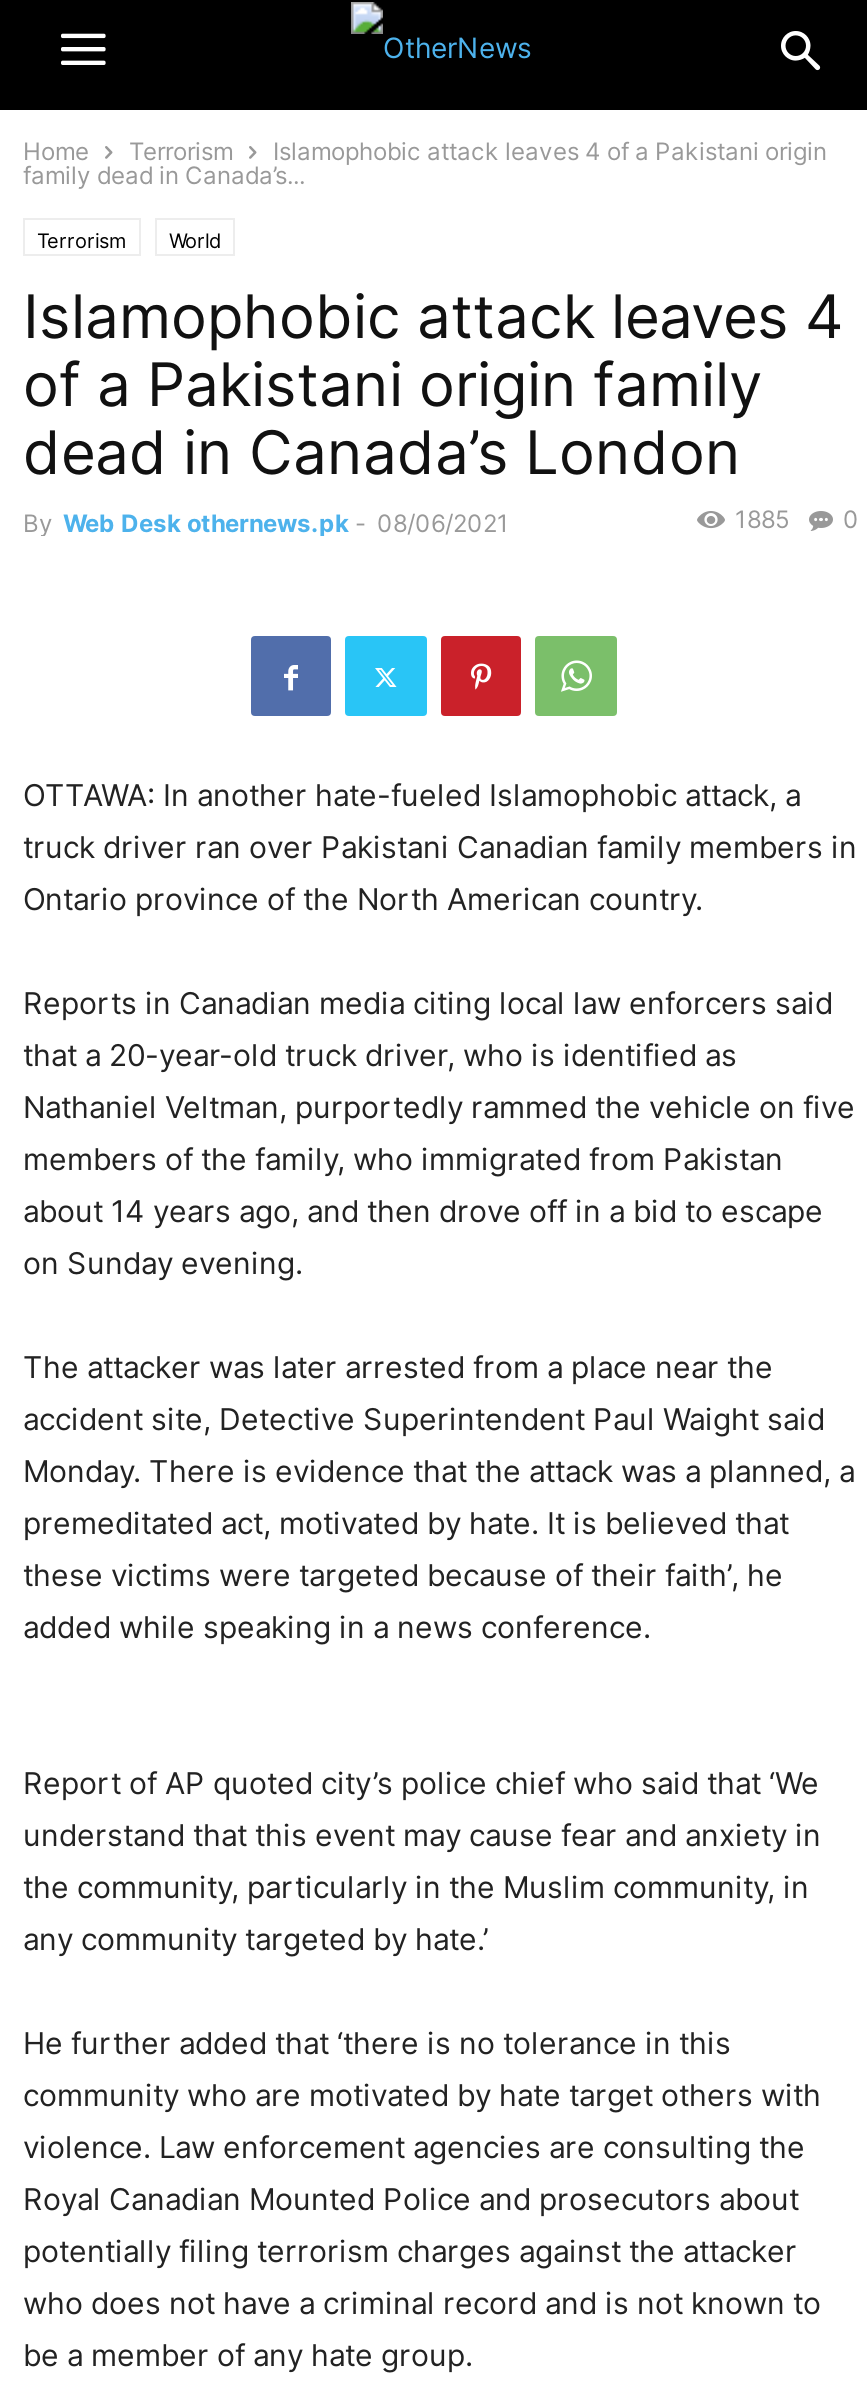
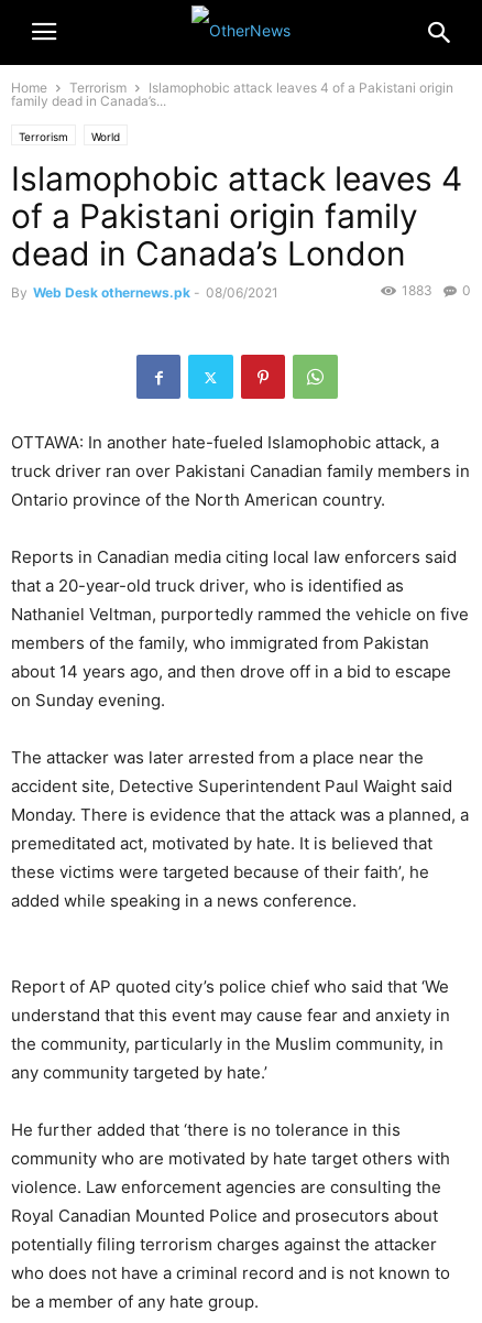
[735,504,859,534] 1885 0 -> [402,282,471,299] 1883 0

